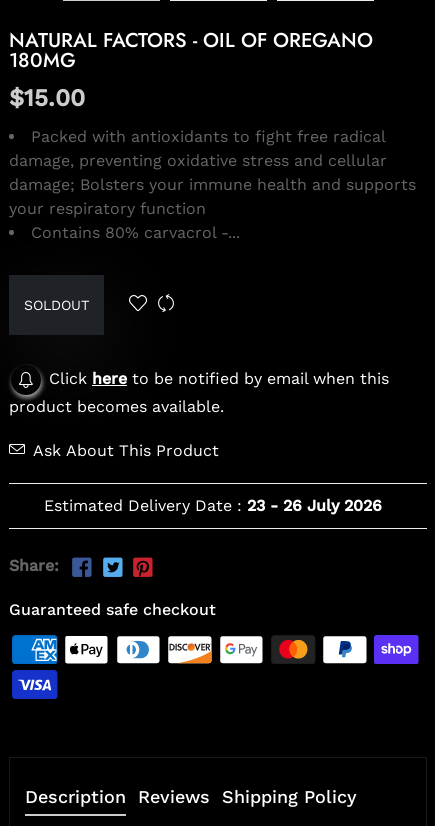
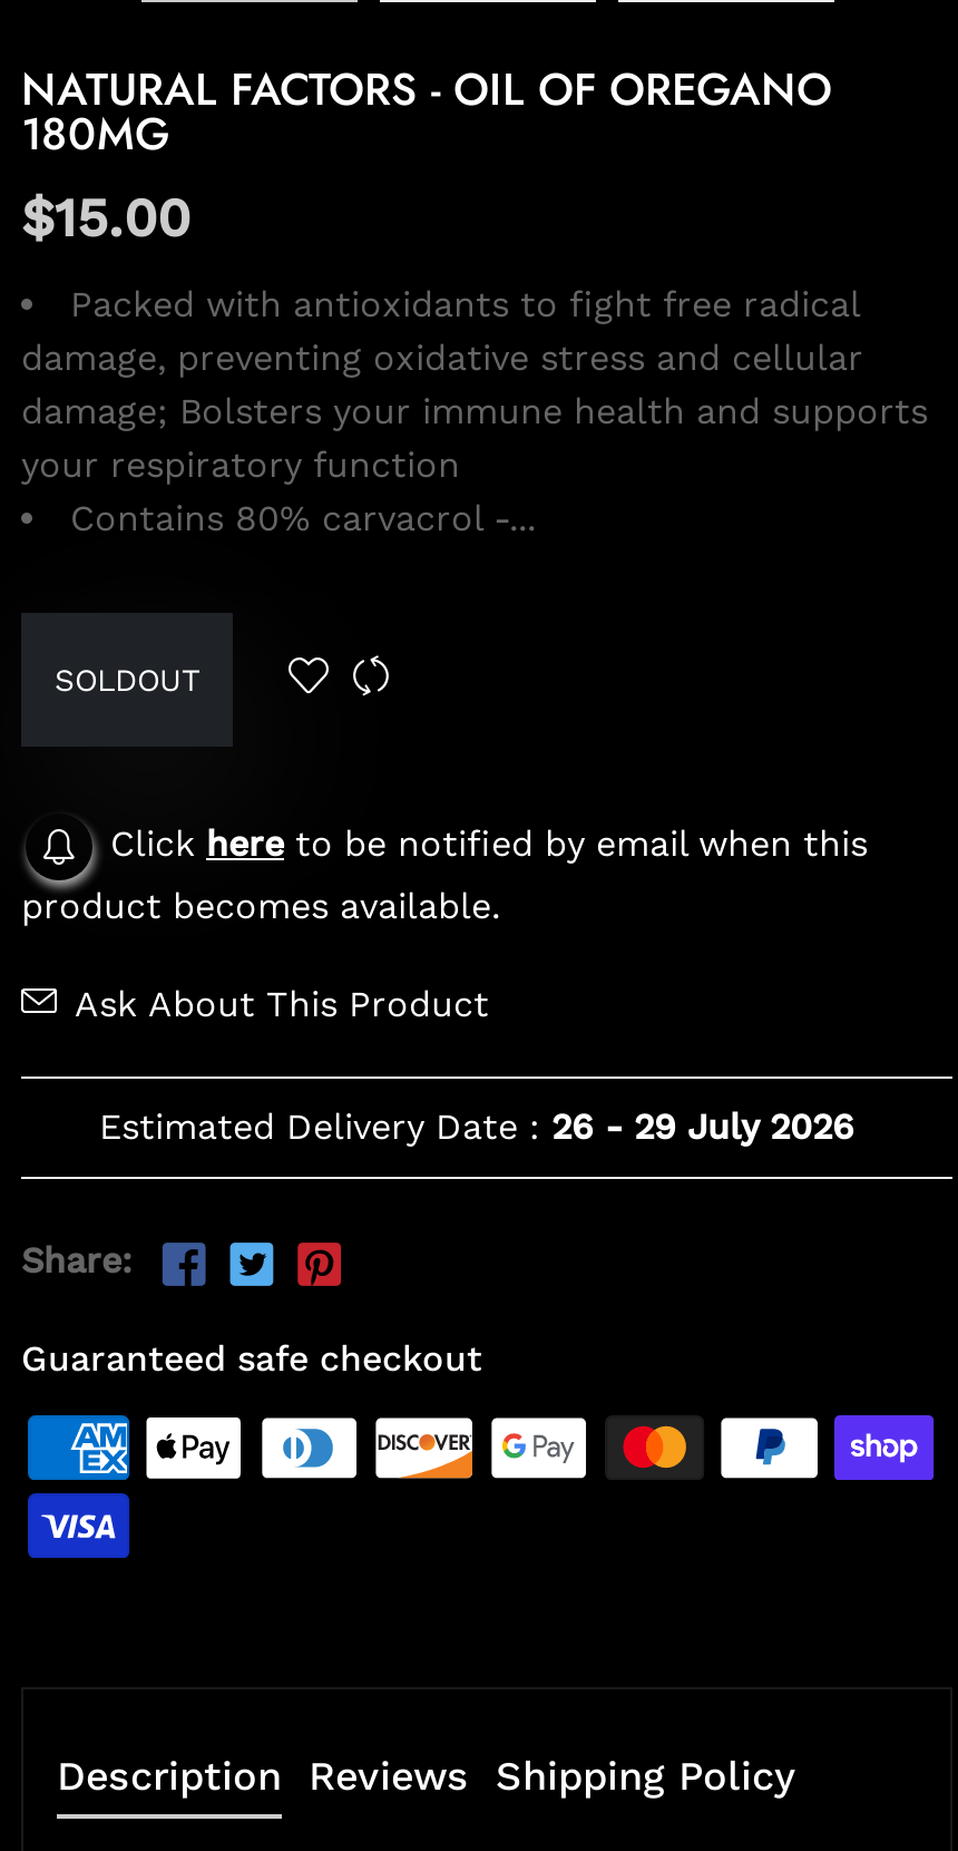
[44,496,382,515] Estimated Delivery Date : 23 - 26 July 2026 -> [99,1105,854,1148] Estimated Delivery Date : 26 - 29 July 2026

